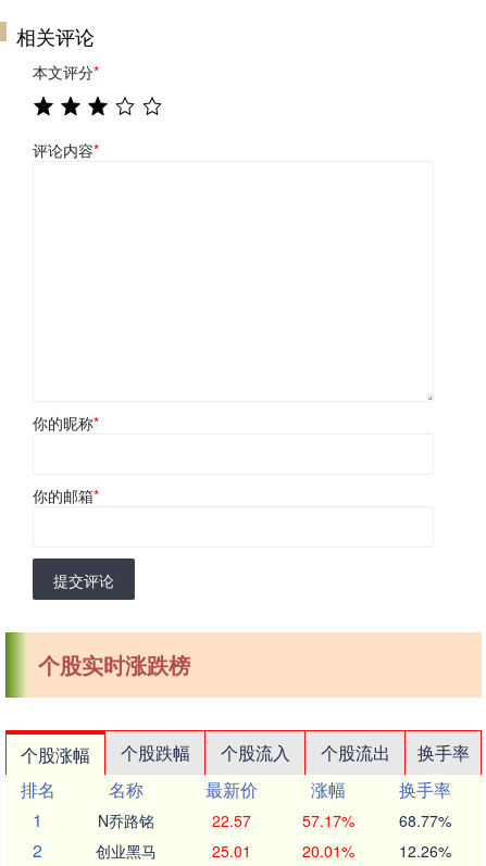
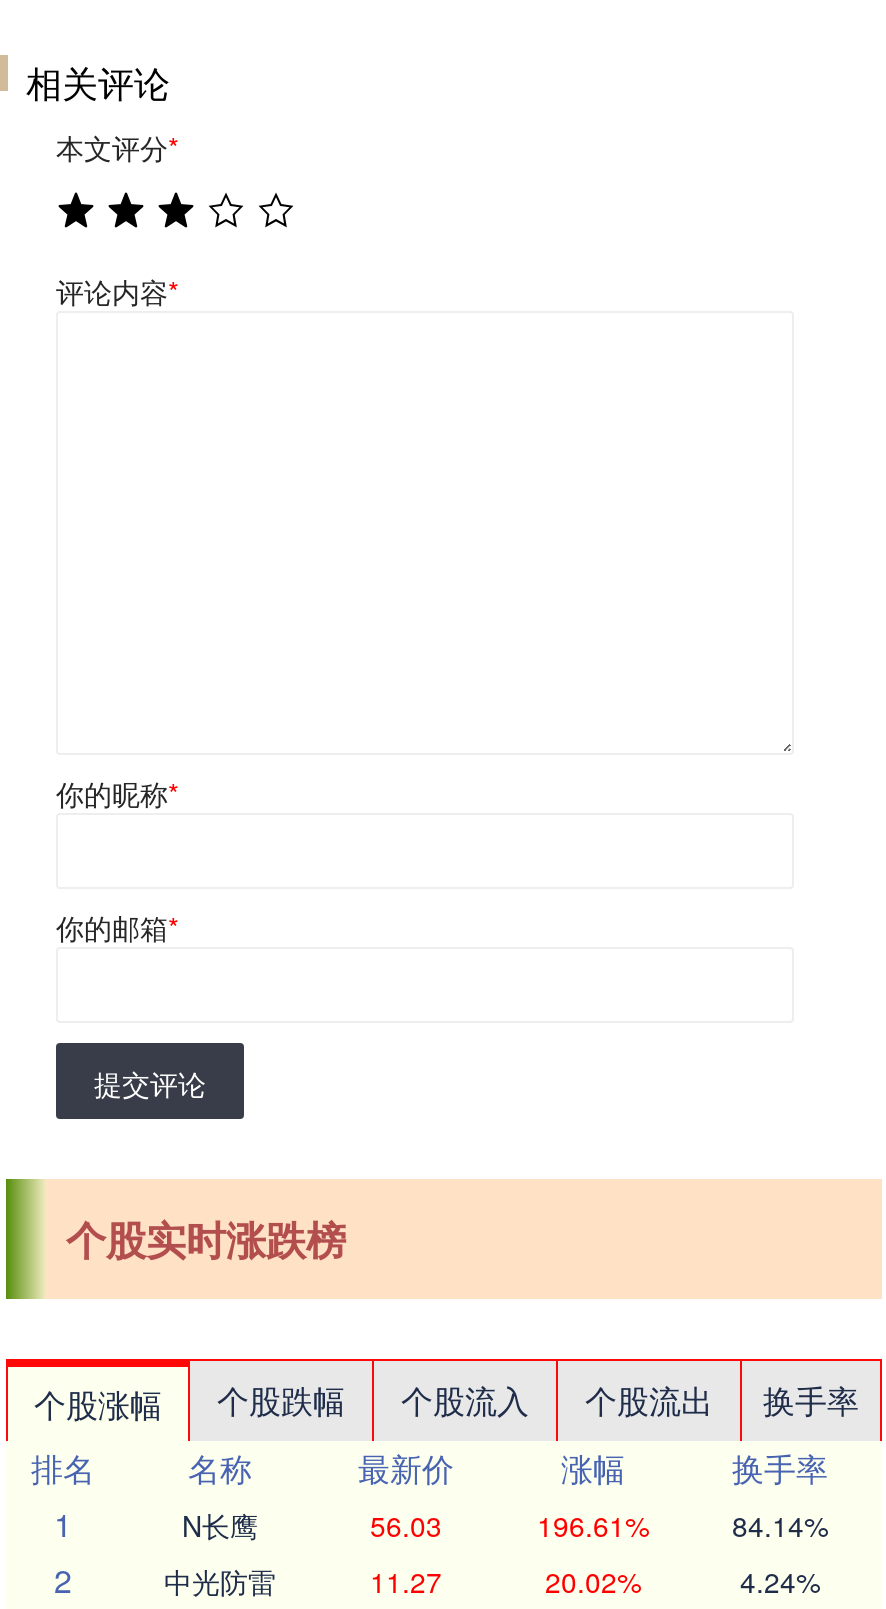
[98,810,451,832] N乔路铭 | 22.57 | 57.17% | 68.77% -> [182,1506,828,1546] N长鹰 | 56.03 | 196.61% | 84.14%
[96,840,451,862] 创业黑马 | 25.01 | 20.01% | 12.26% -> [164,1562,820,1602] 中光防雷 | 11.27 | 20.02% | 4.24%

